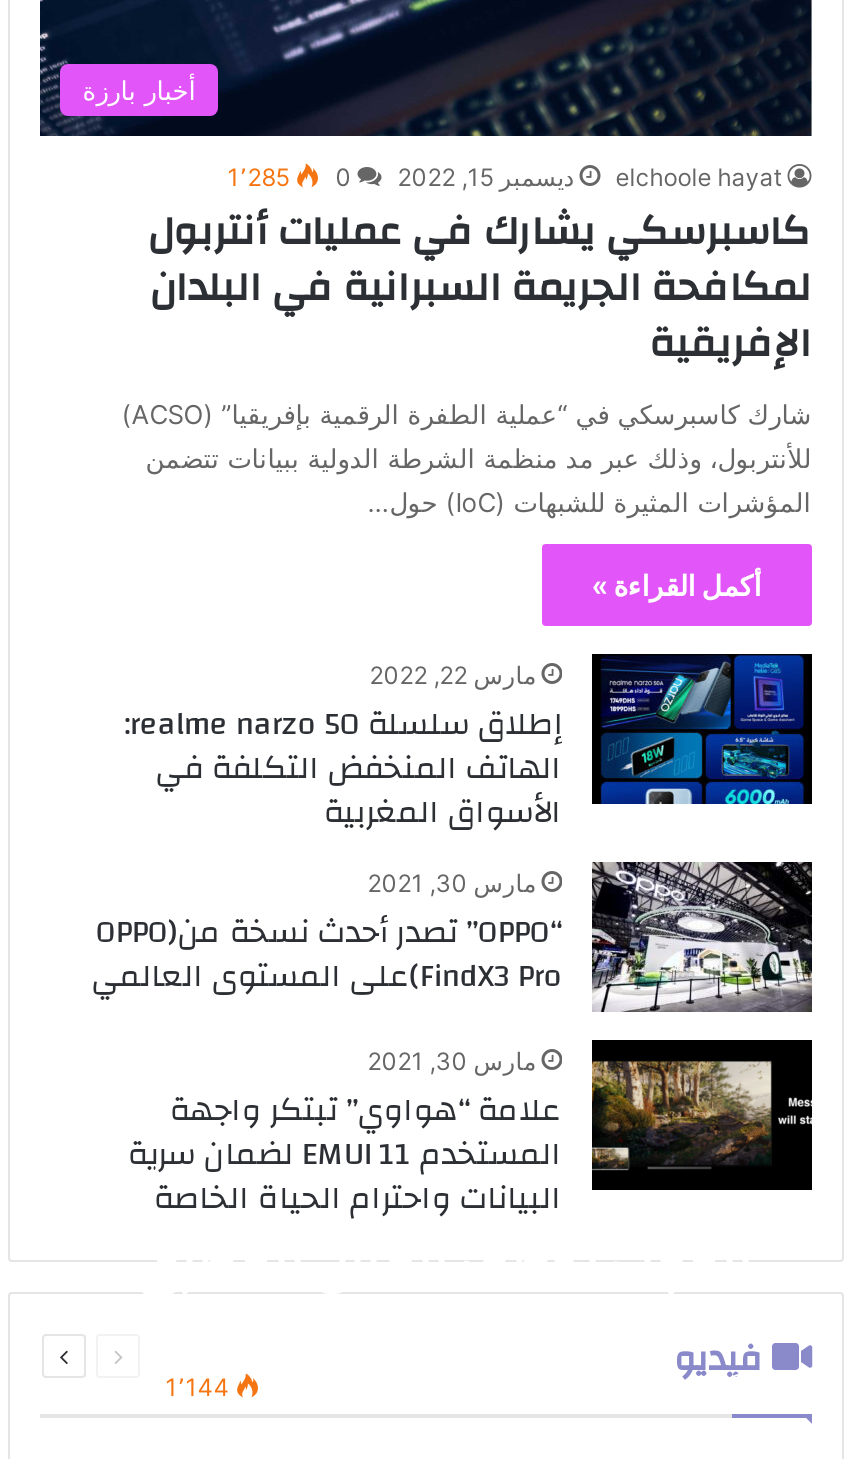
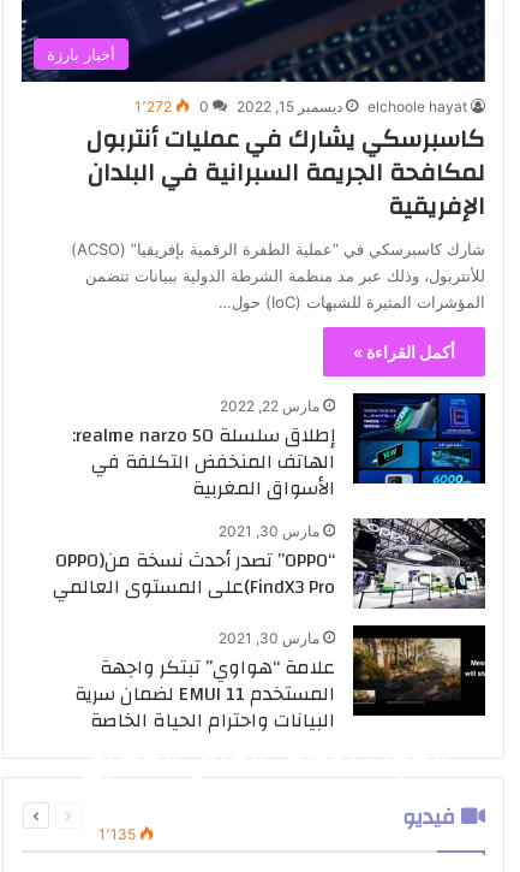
[227,163,351,193] 1٬285 0 -> [134,98,209,116] 1٬272 0
[165,1373,229,1403] 1٬144 -> [98,826,135,844] 1٬135

